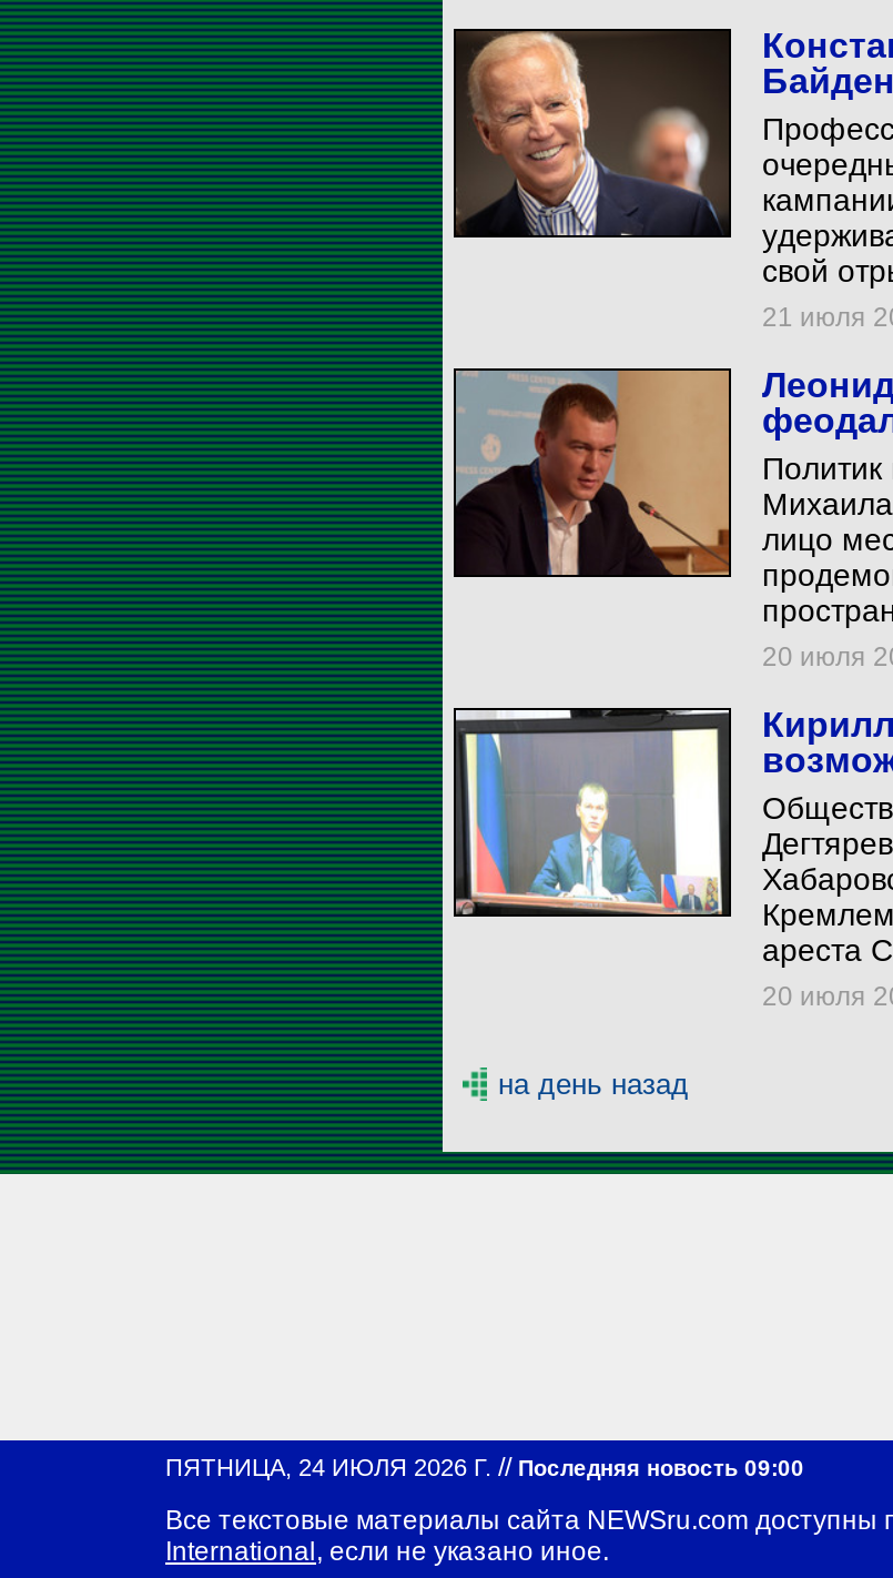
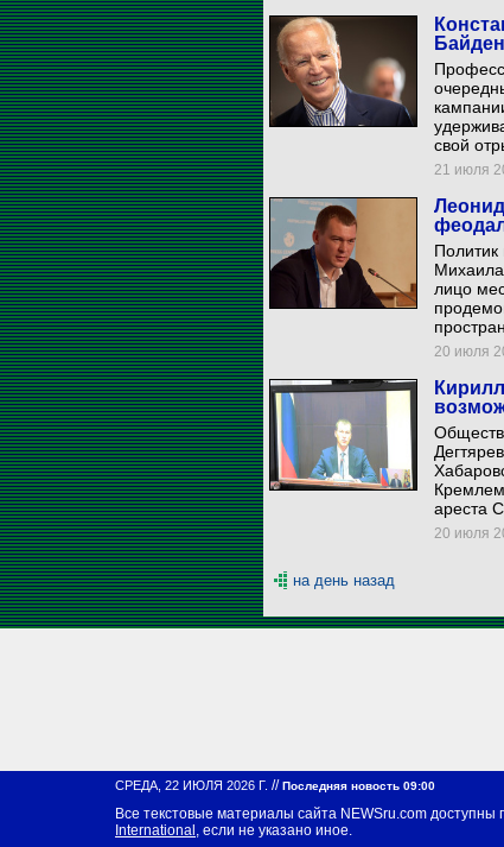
[165,1451,804,1483] ПЯТНИЦА, 24 ИЮЛЯ 2026 Г. // Последняя новость 09:00 -> [115,777,435,794] СРЕДА, 22 ИЮЛЯ 2026 Г. // Последняя новость 09:00

